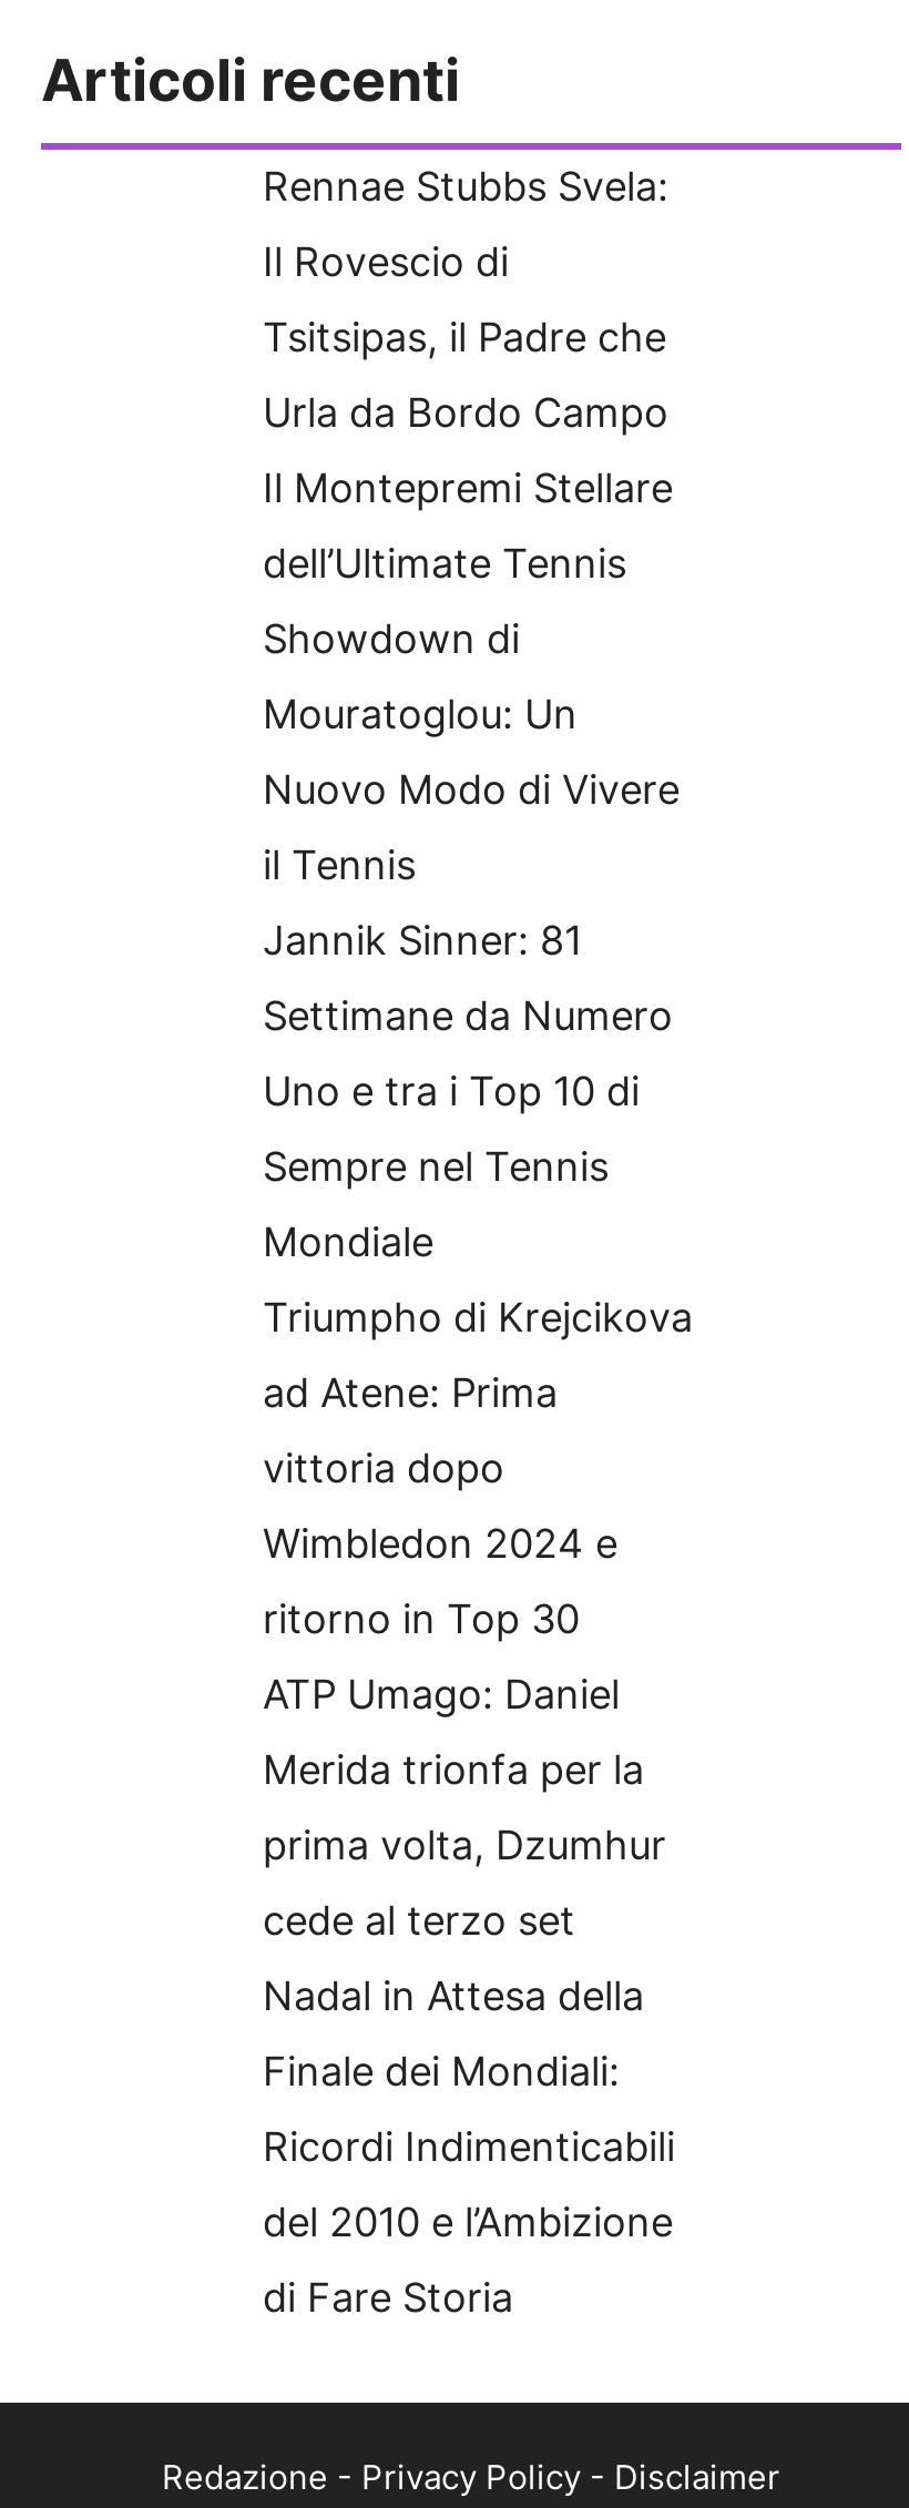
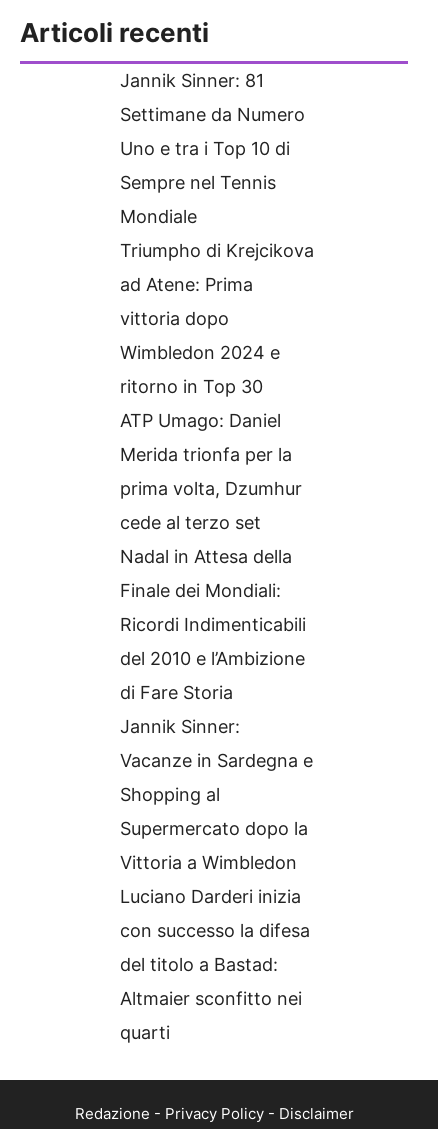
[263,164,680,889] Rennae Stubbs Svela: | Il Rovescio di | Tsitsipas, il Padre che | Urla da Bordo Campo | Il Montepremi Stellare | dell’Ultimate Tennis | Showdown di | Mouratoglou: Un | Nuovo Modo di Vivere | il Tennis -> none
moved [263,918,693,2321] -> [120,70,314,703]: Jannik Sinner: 81 | Settimane da Numero | Uno e tra i Top 10 di | ... | del 2010 e l’Ambizione | di Fare Storia
none -> [120,716,313,1043] Jannik Sinner: | Vacanze in Sardegna e | Shopping al | Supermercato dopo la | Vittoria a Wimbledon | Luciano Darderi inizia | con successo la difesa | del titolo a Bastad: | Altmaier sconfitto nei | quarti

